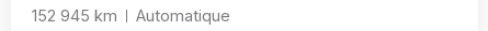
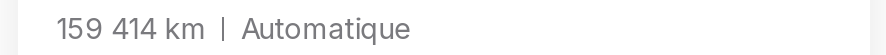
[32,7,231,25] 152 945 km Automatique -> [57,11,412,45] 159 414 km Automatique

